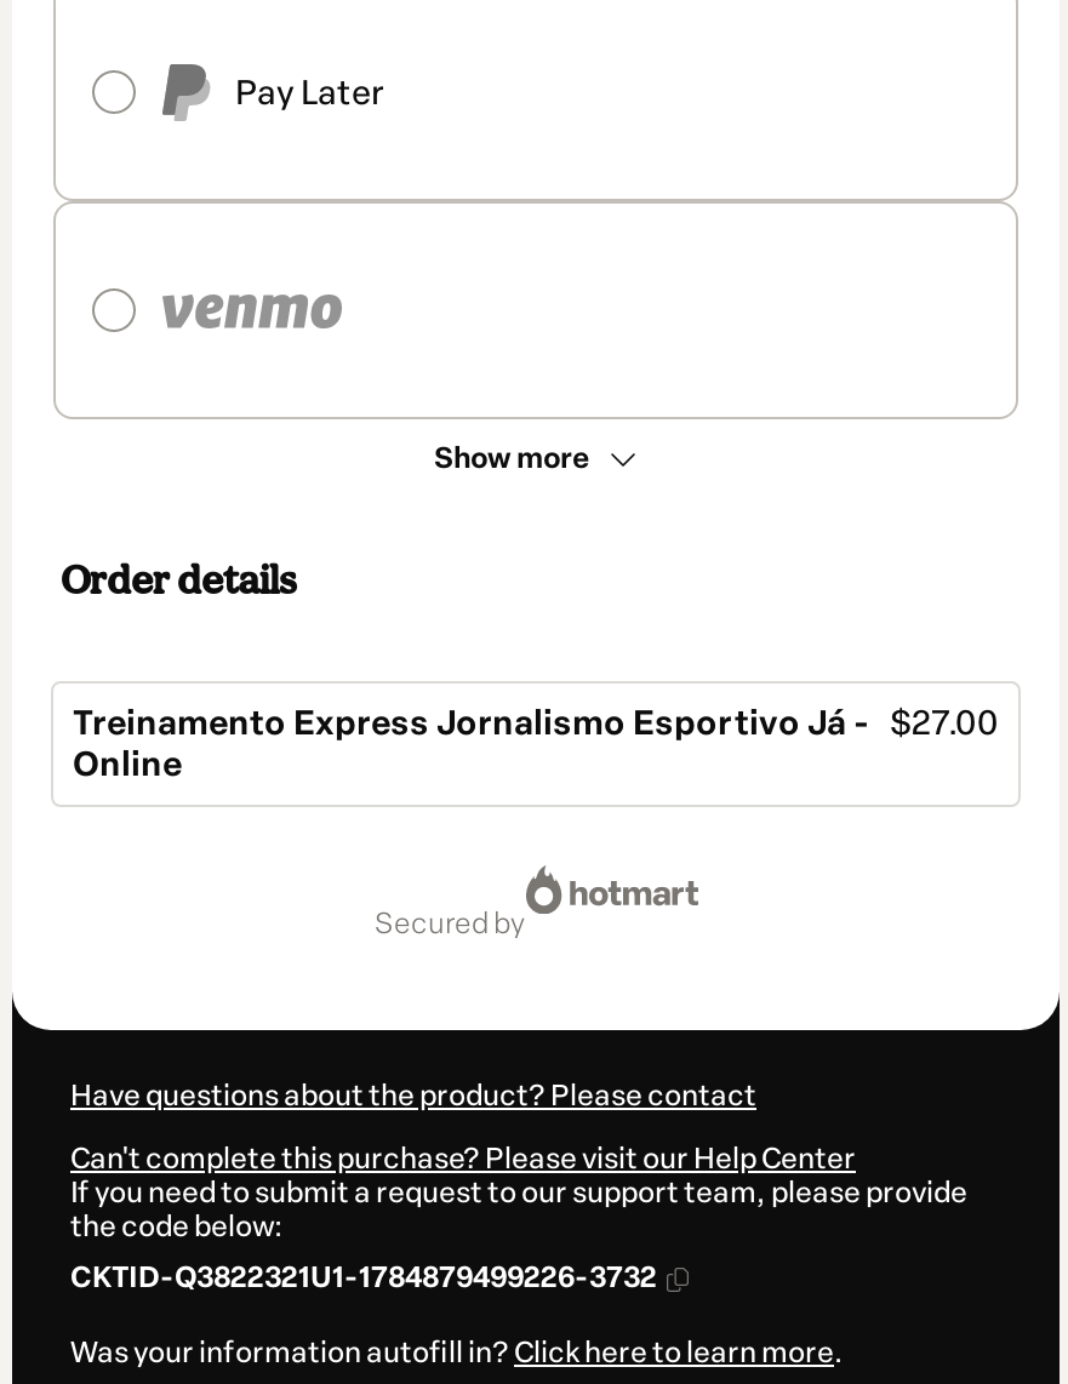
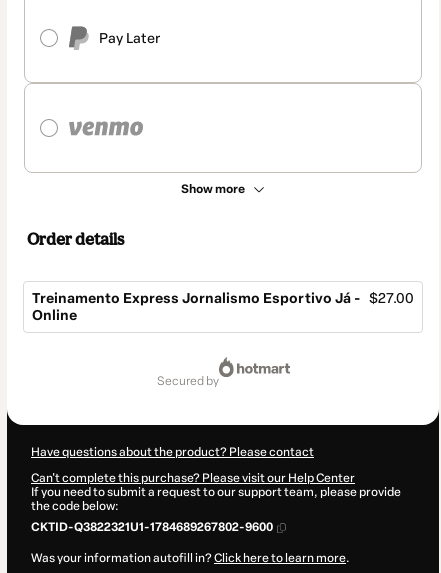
[70,1261,657,1295] CKTID-Q3822321U1-1784879499226-3732 -> [31,520,273,534] CKTID-Q3822321U1-1784689267802-9600

